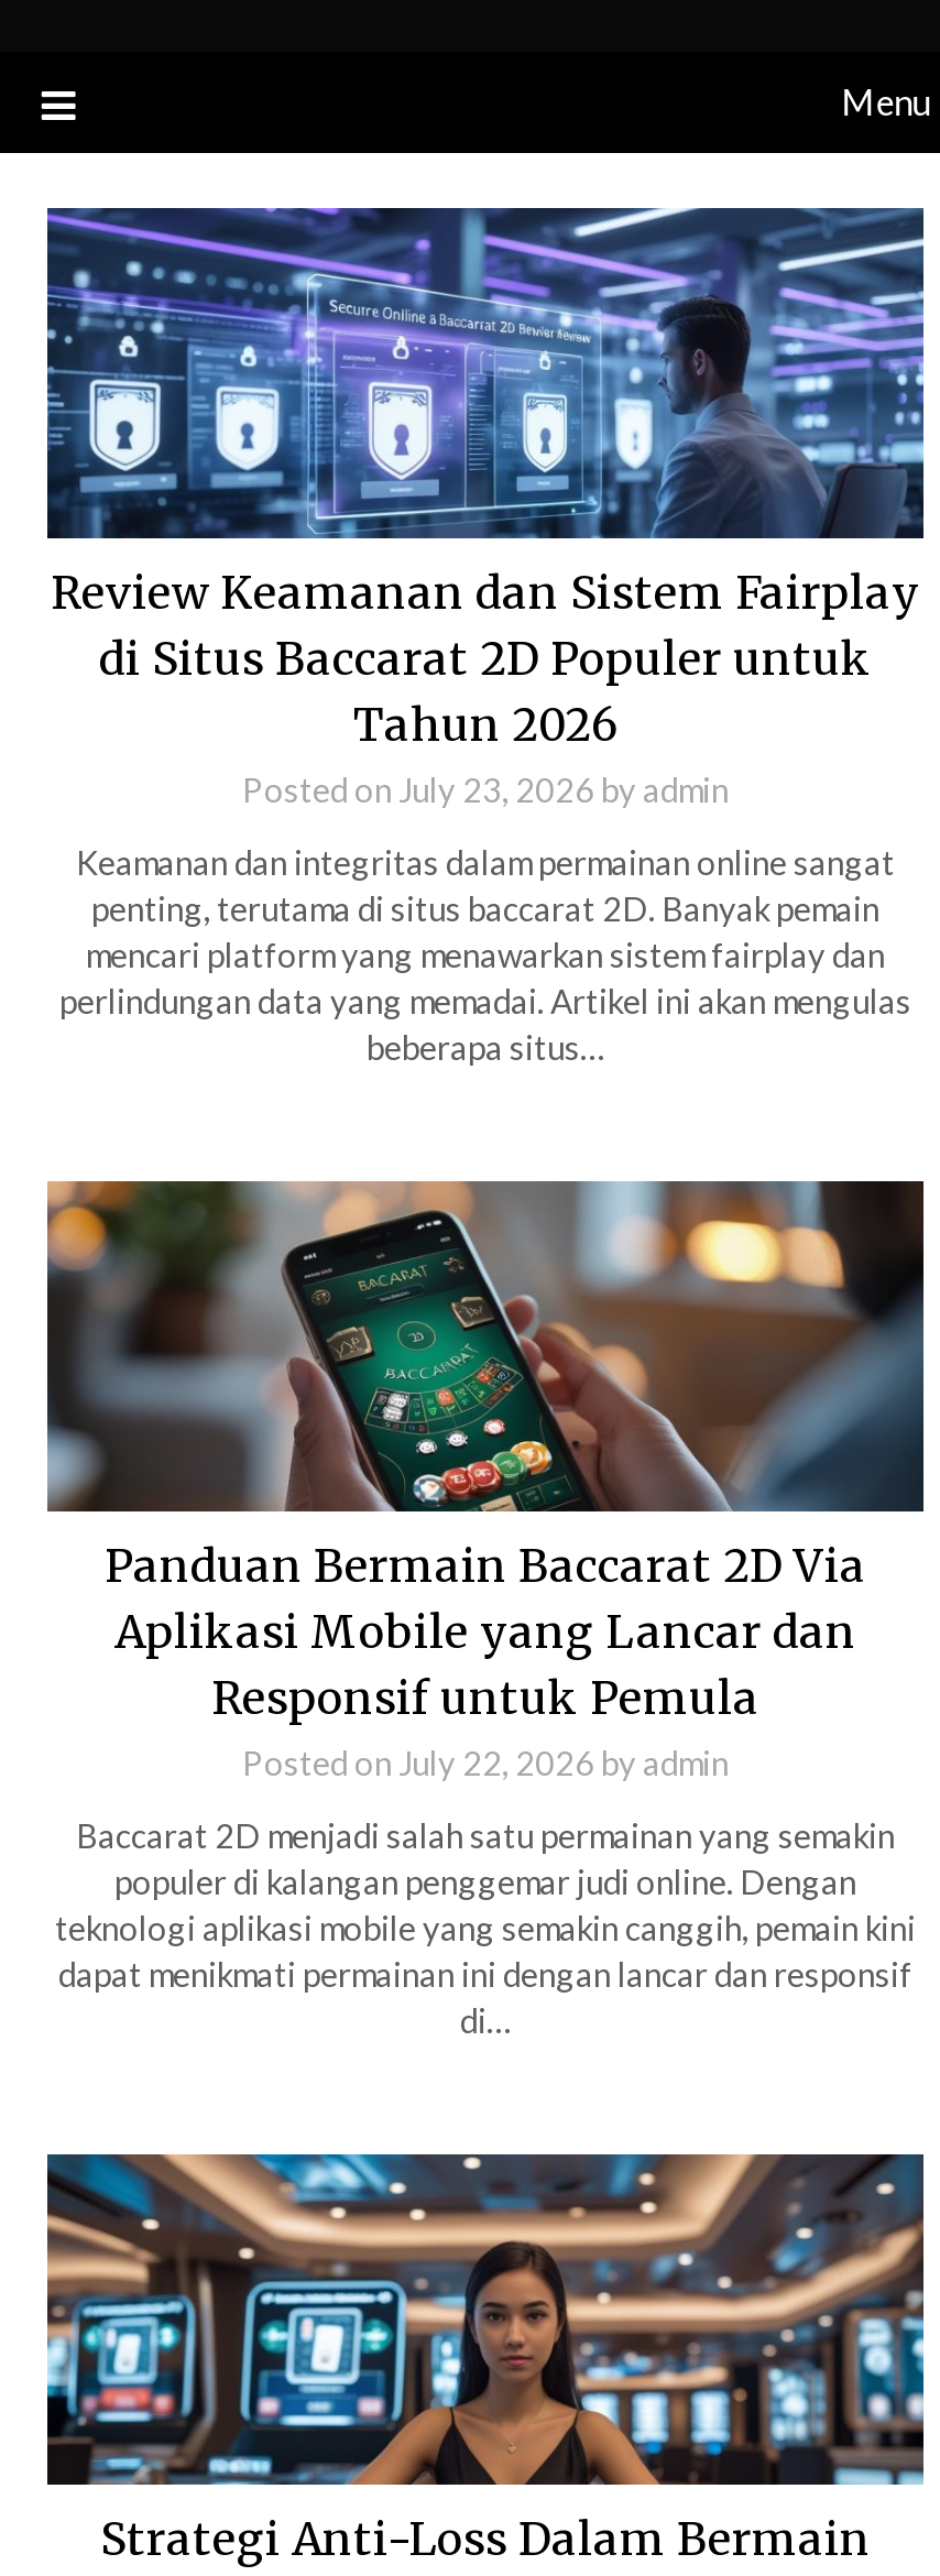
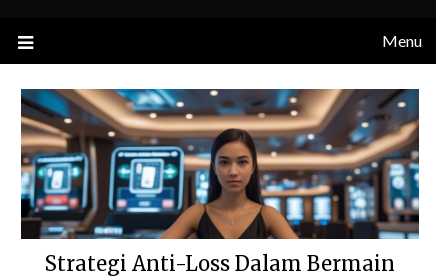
[45,205,926,1068] [image] | Review Keamanan dan Sistem Fairplay | di Situs Baccarat 2D Populer untuk | Tahun 2026 | Posted on July 23, 2026 by admin | Keamanan dan integritas dalam permainan online sangat | penting, terutama di situs baccarat 2D. Banyak pemain | mencari platform yang menawarkan sistem fairplay dan | perlindungan data yang memadai. Artikel ini akan mengulas | beberapa situs… -> none
[45,1178,926,2041] [image] | Panduan Bermain Baccarat 2D Via | Aplikasi Mobile yang Lancar dan | Responsif untuk Pemula | Posted on July 22, 2026 by admin | Baccarat 2D menjadi salah satu permainan yang semakin | populer di kalangan penggemar judi online. Dengan | teknologi aplikasi mobile yang semakin canggih, pemain kini | dapat menikmati permainan ini dengan lancar dan responsif | di… -> none

